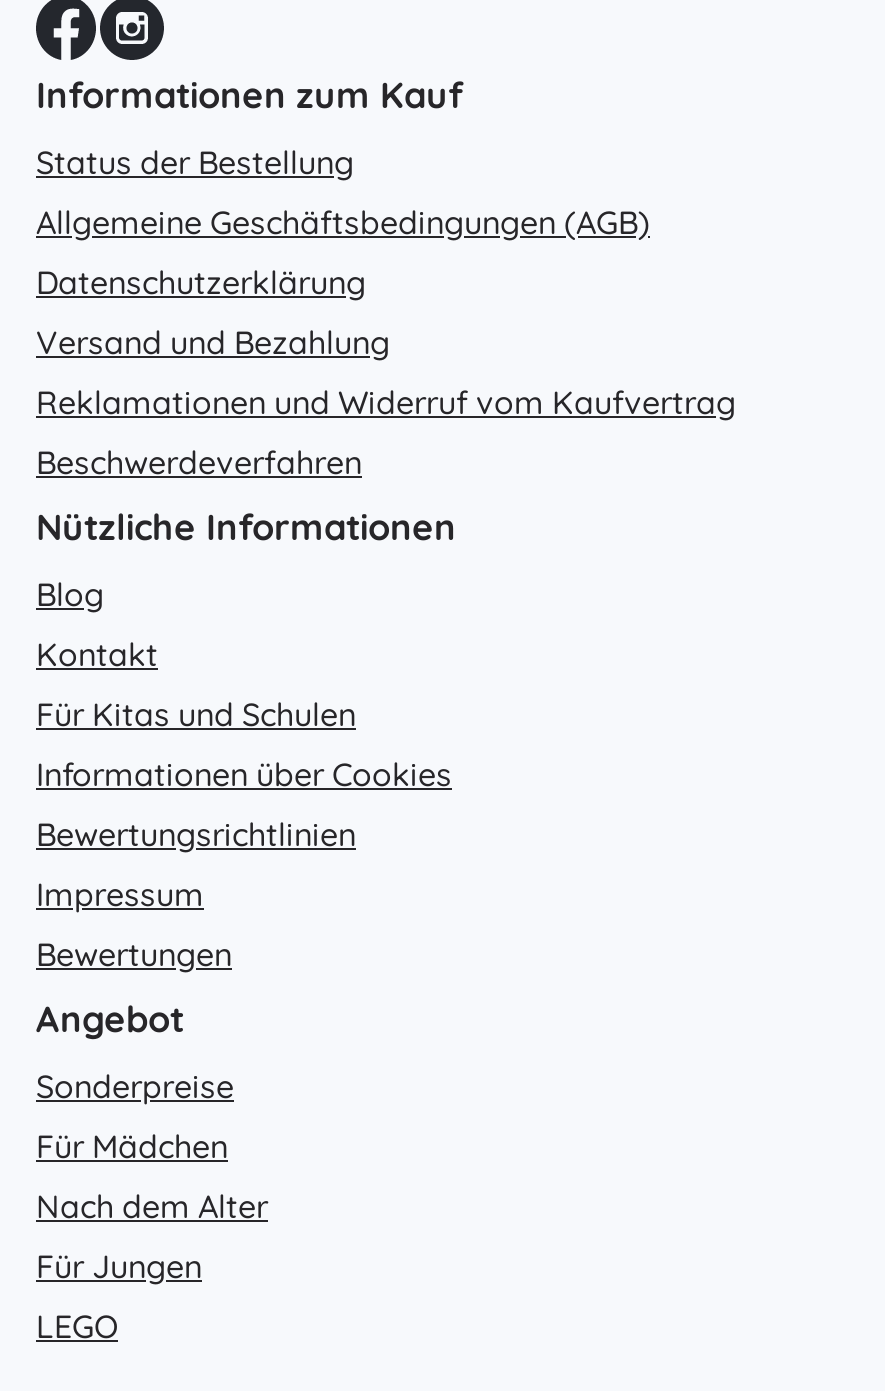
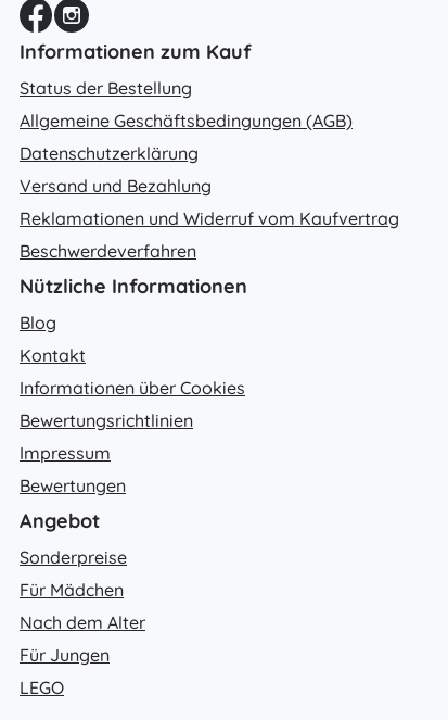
[36,693,356,733] Für Kitas und Schulen -> none

